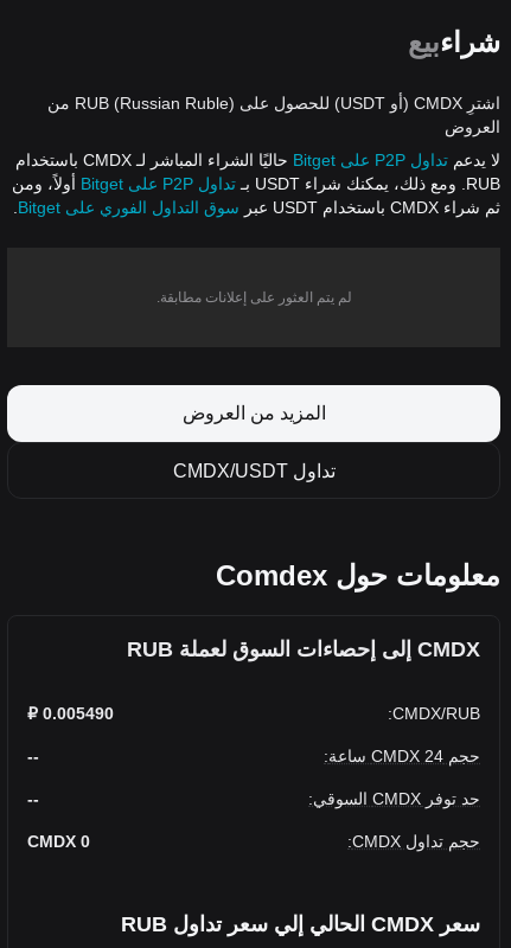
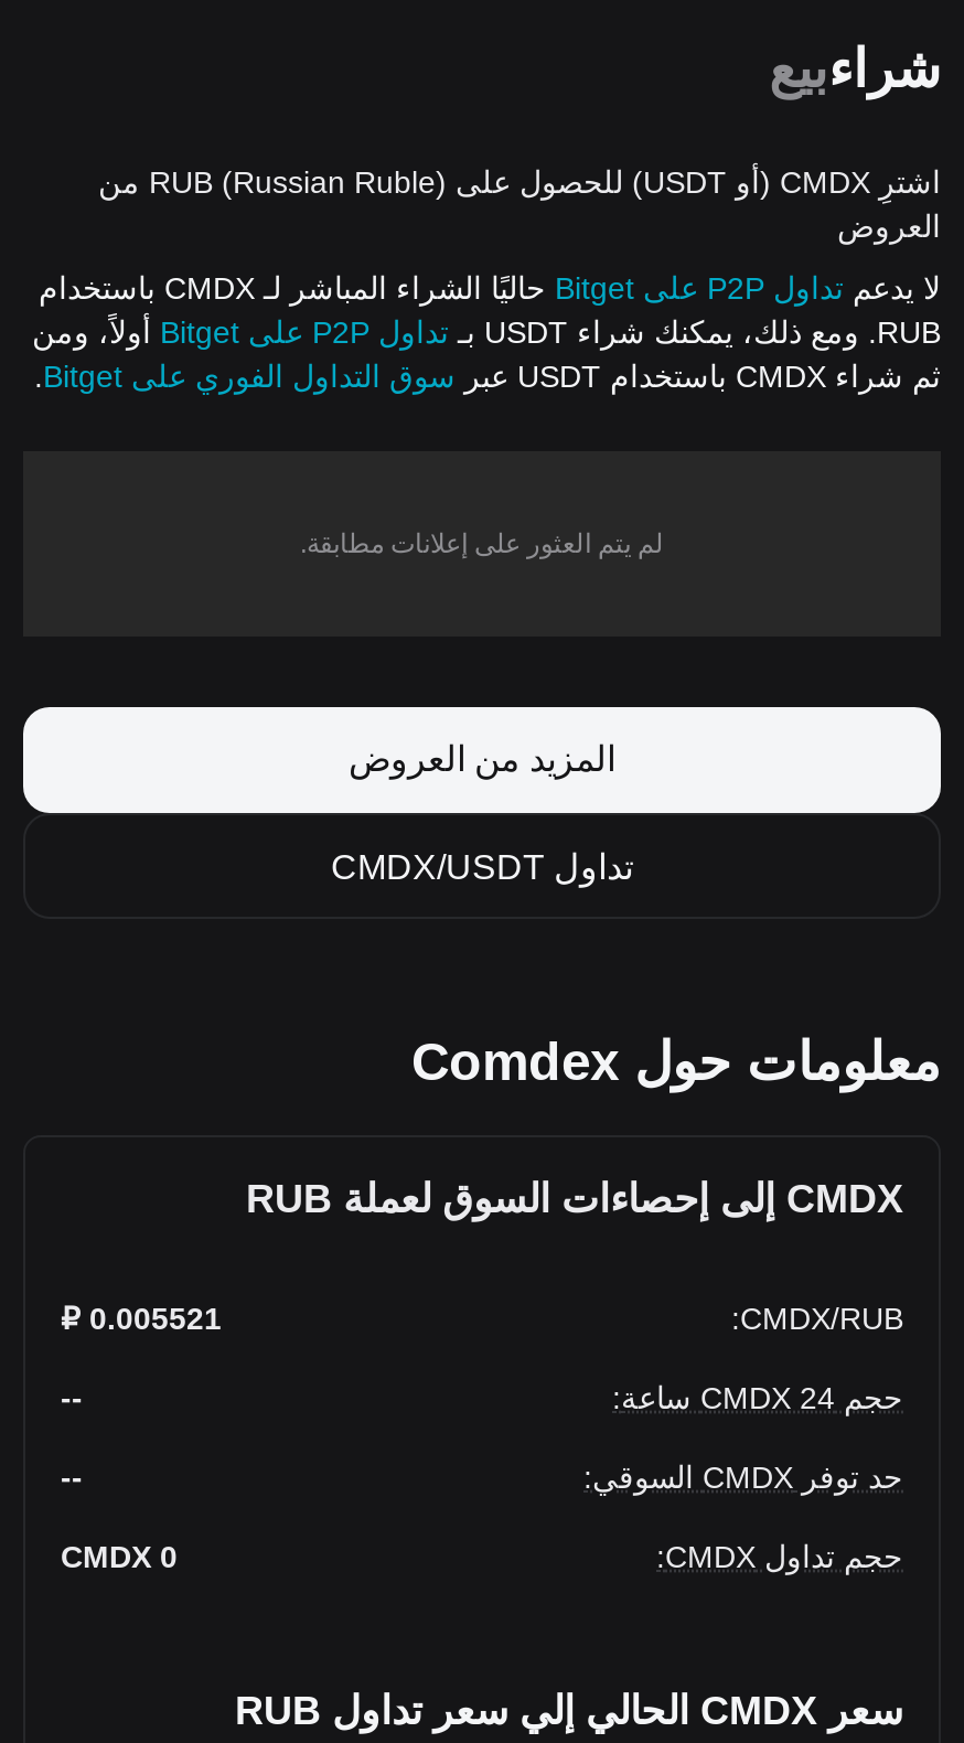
[43,704,114,723] 0.005490 ₽ -> [89,1301,222,1336] 0.005521 ₽

